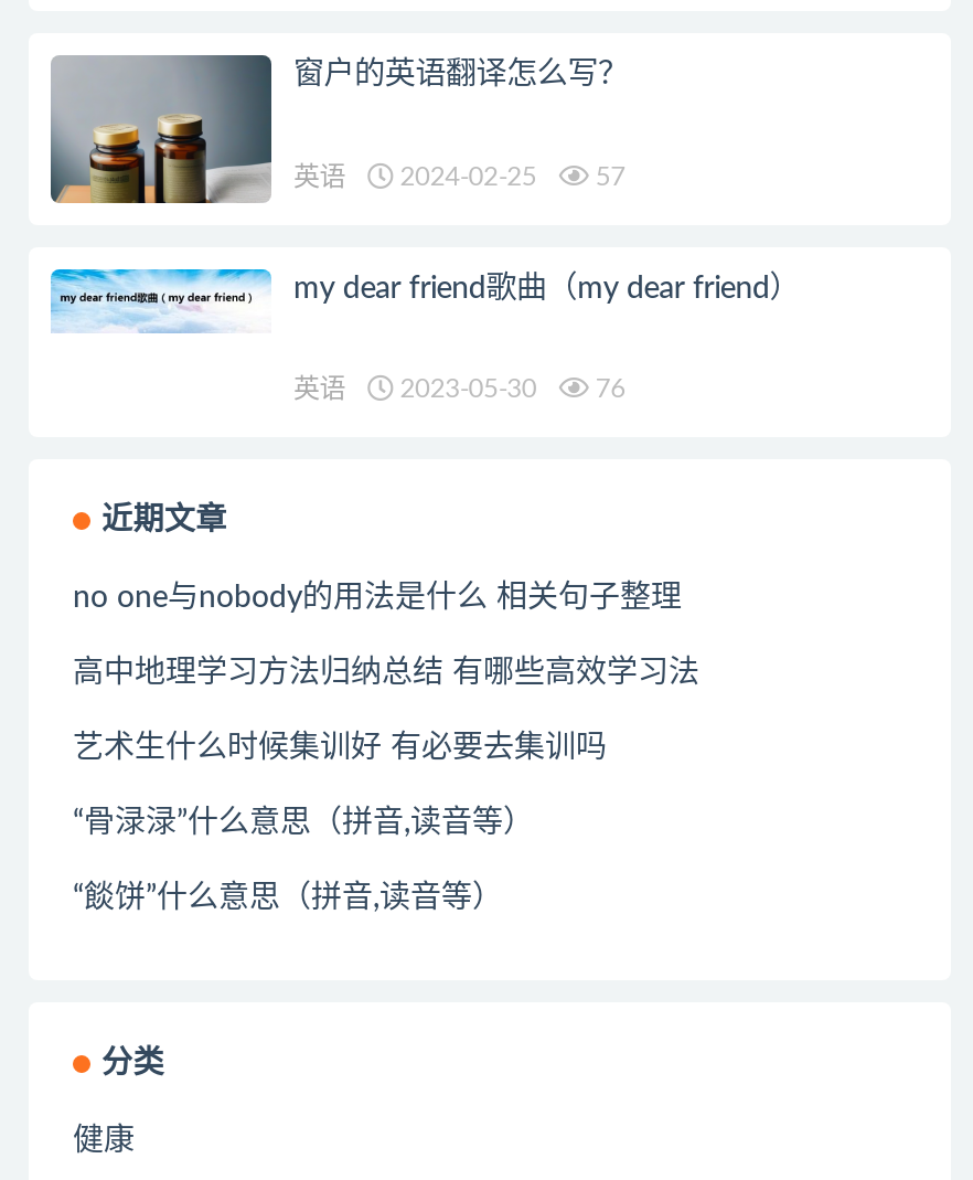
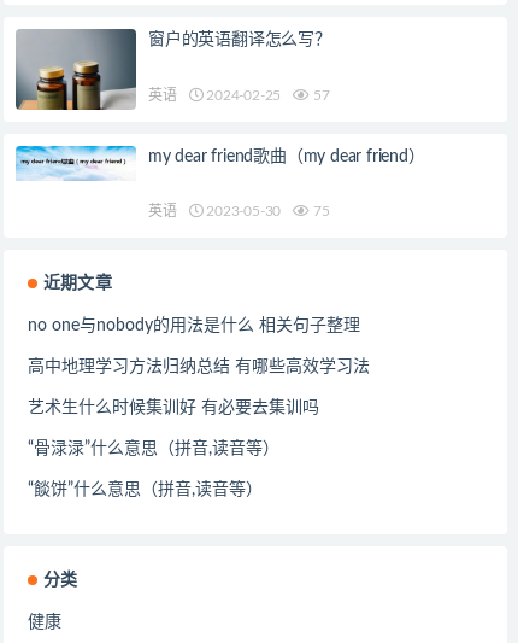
[293,376,625,402] 英语 2023-05-30 76 -> [148,204,329,219] 英语 2023-05-30 75

